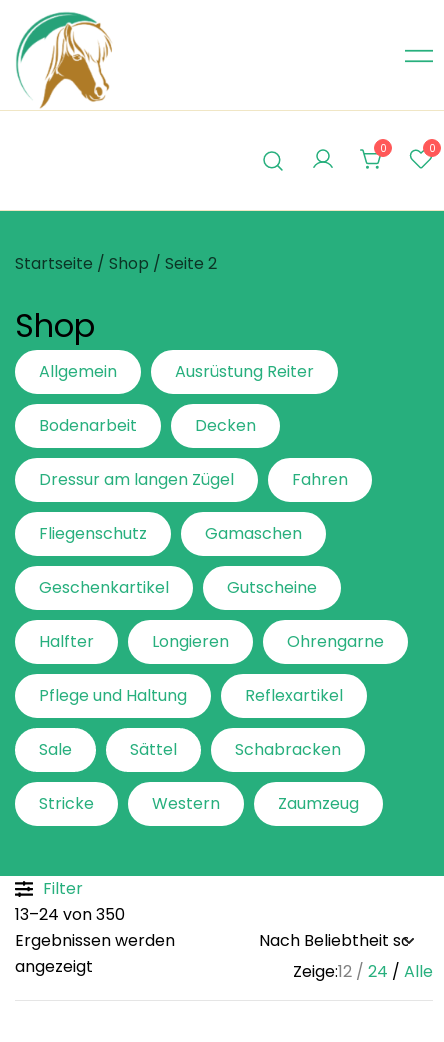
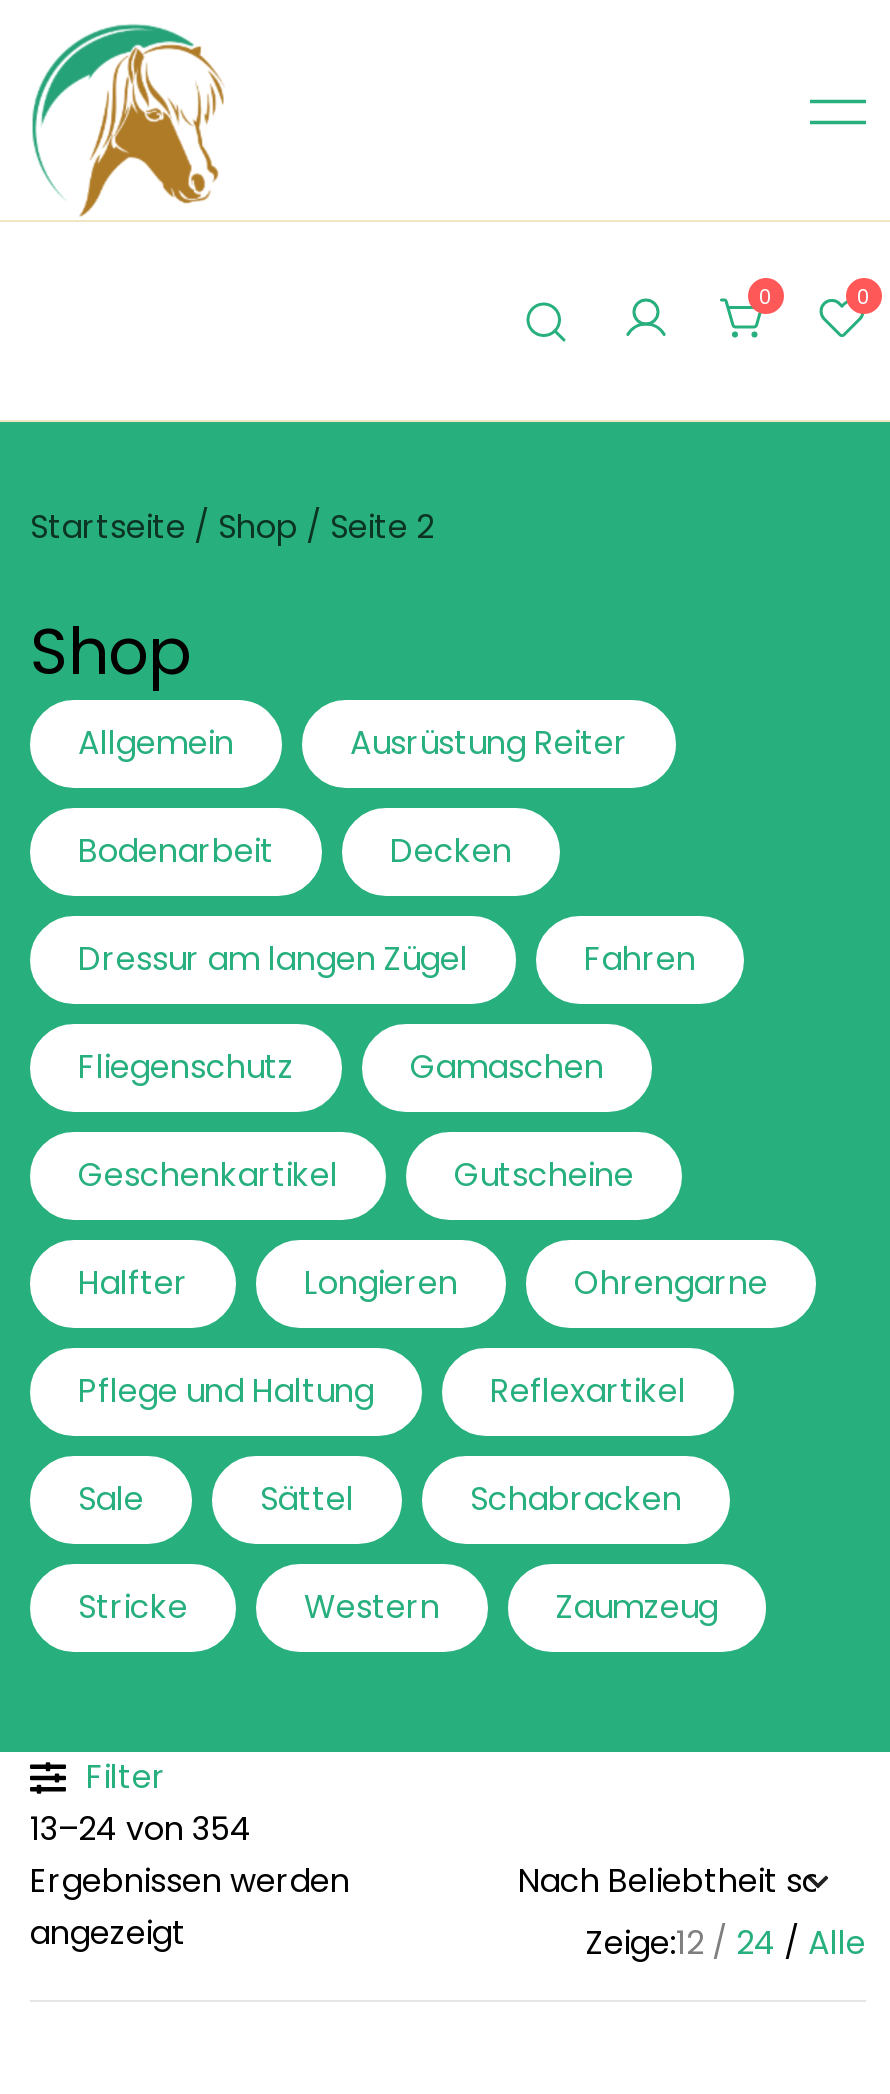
[15,903,125,926] 13–24 von 350 -> [30,1806,252,1852] 13–24 von 354

